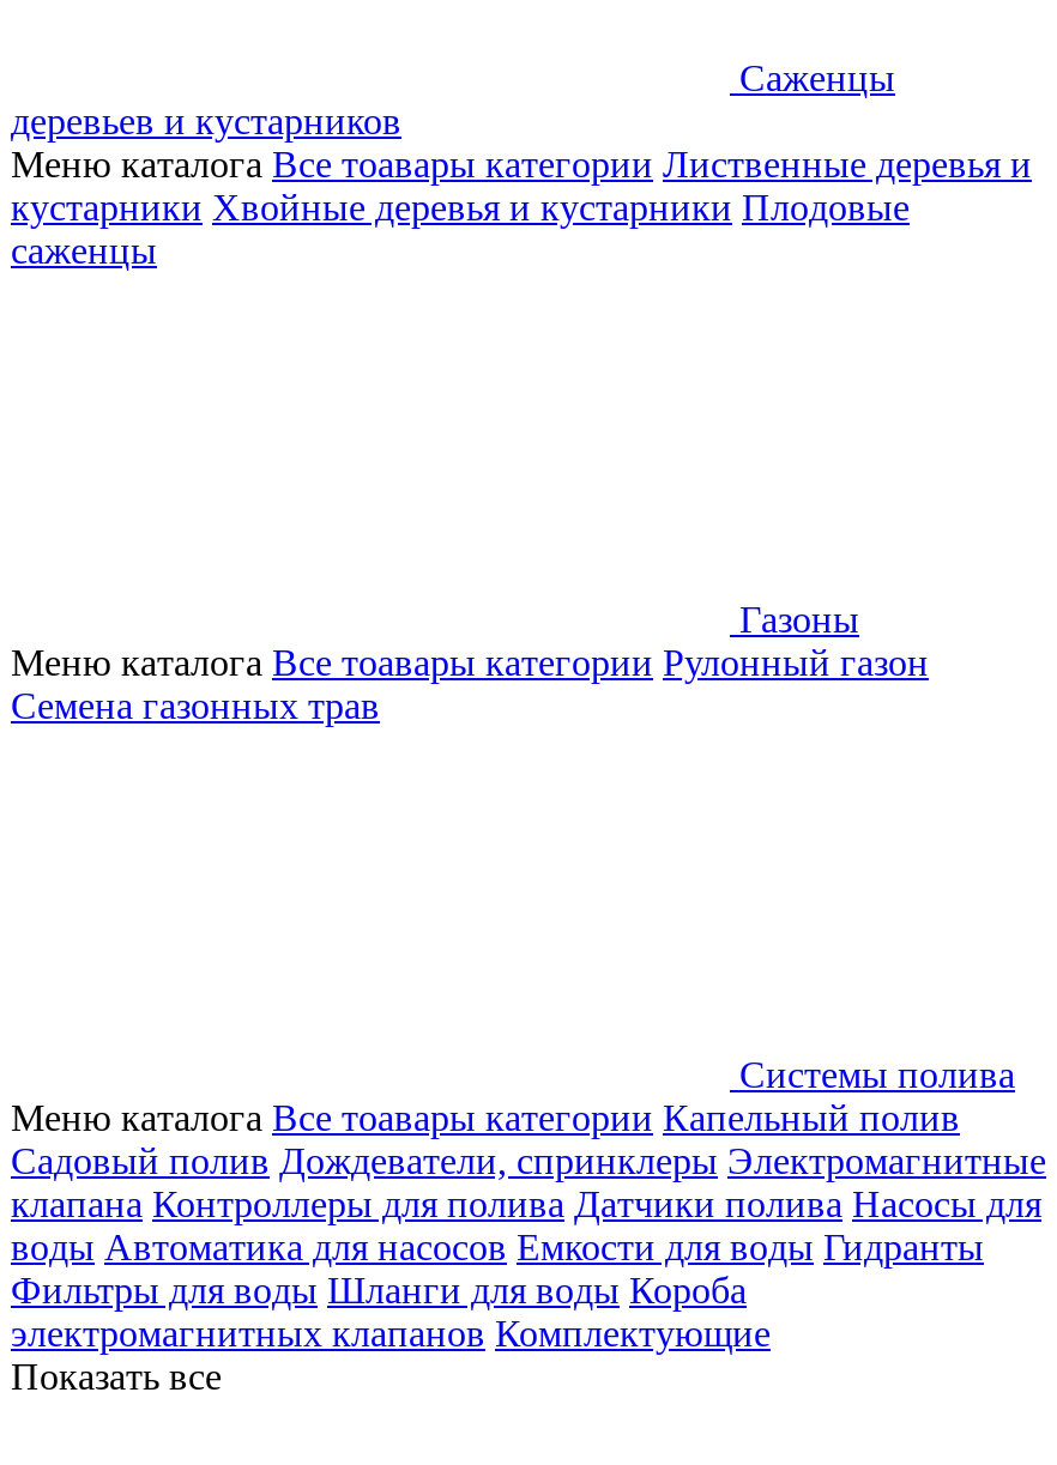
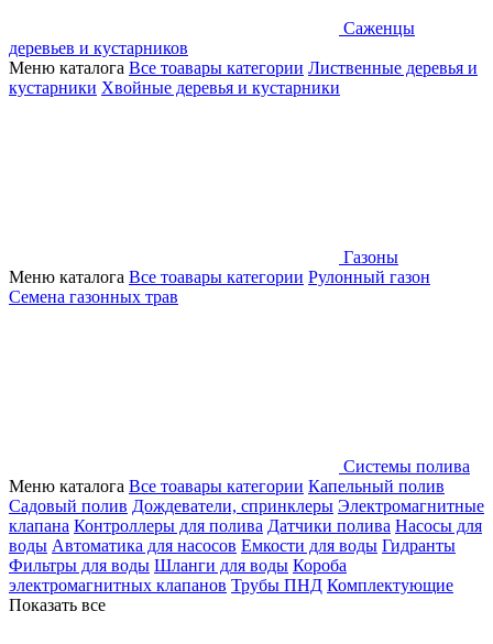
[11,187,910,271] кустарники Хвойные деревья и кустарники Плодовые | саженцы -> [9,78,340,97] кустарники Хвойные деревья и кустарники
[11,1313,771,1354] электромагнитных клапанов Комплектующие -> [9,576,453,594] электромагнитных клапанов Трубы ПНД Комплектующие

